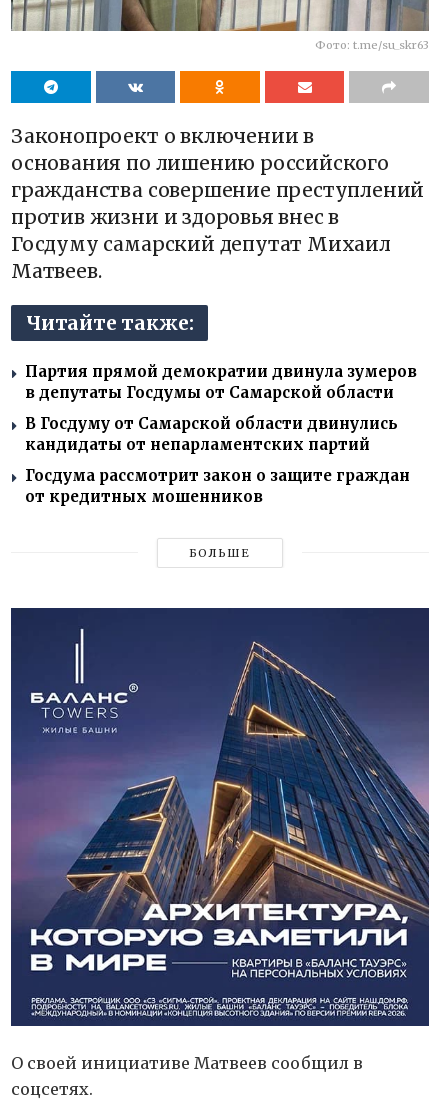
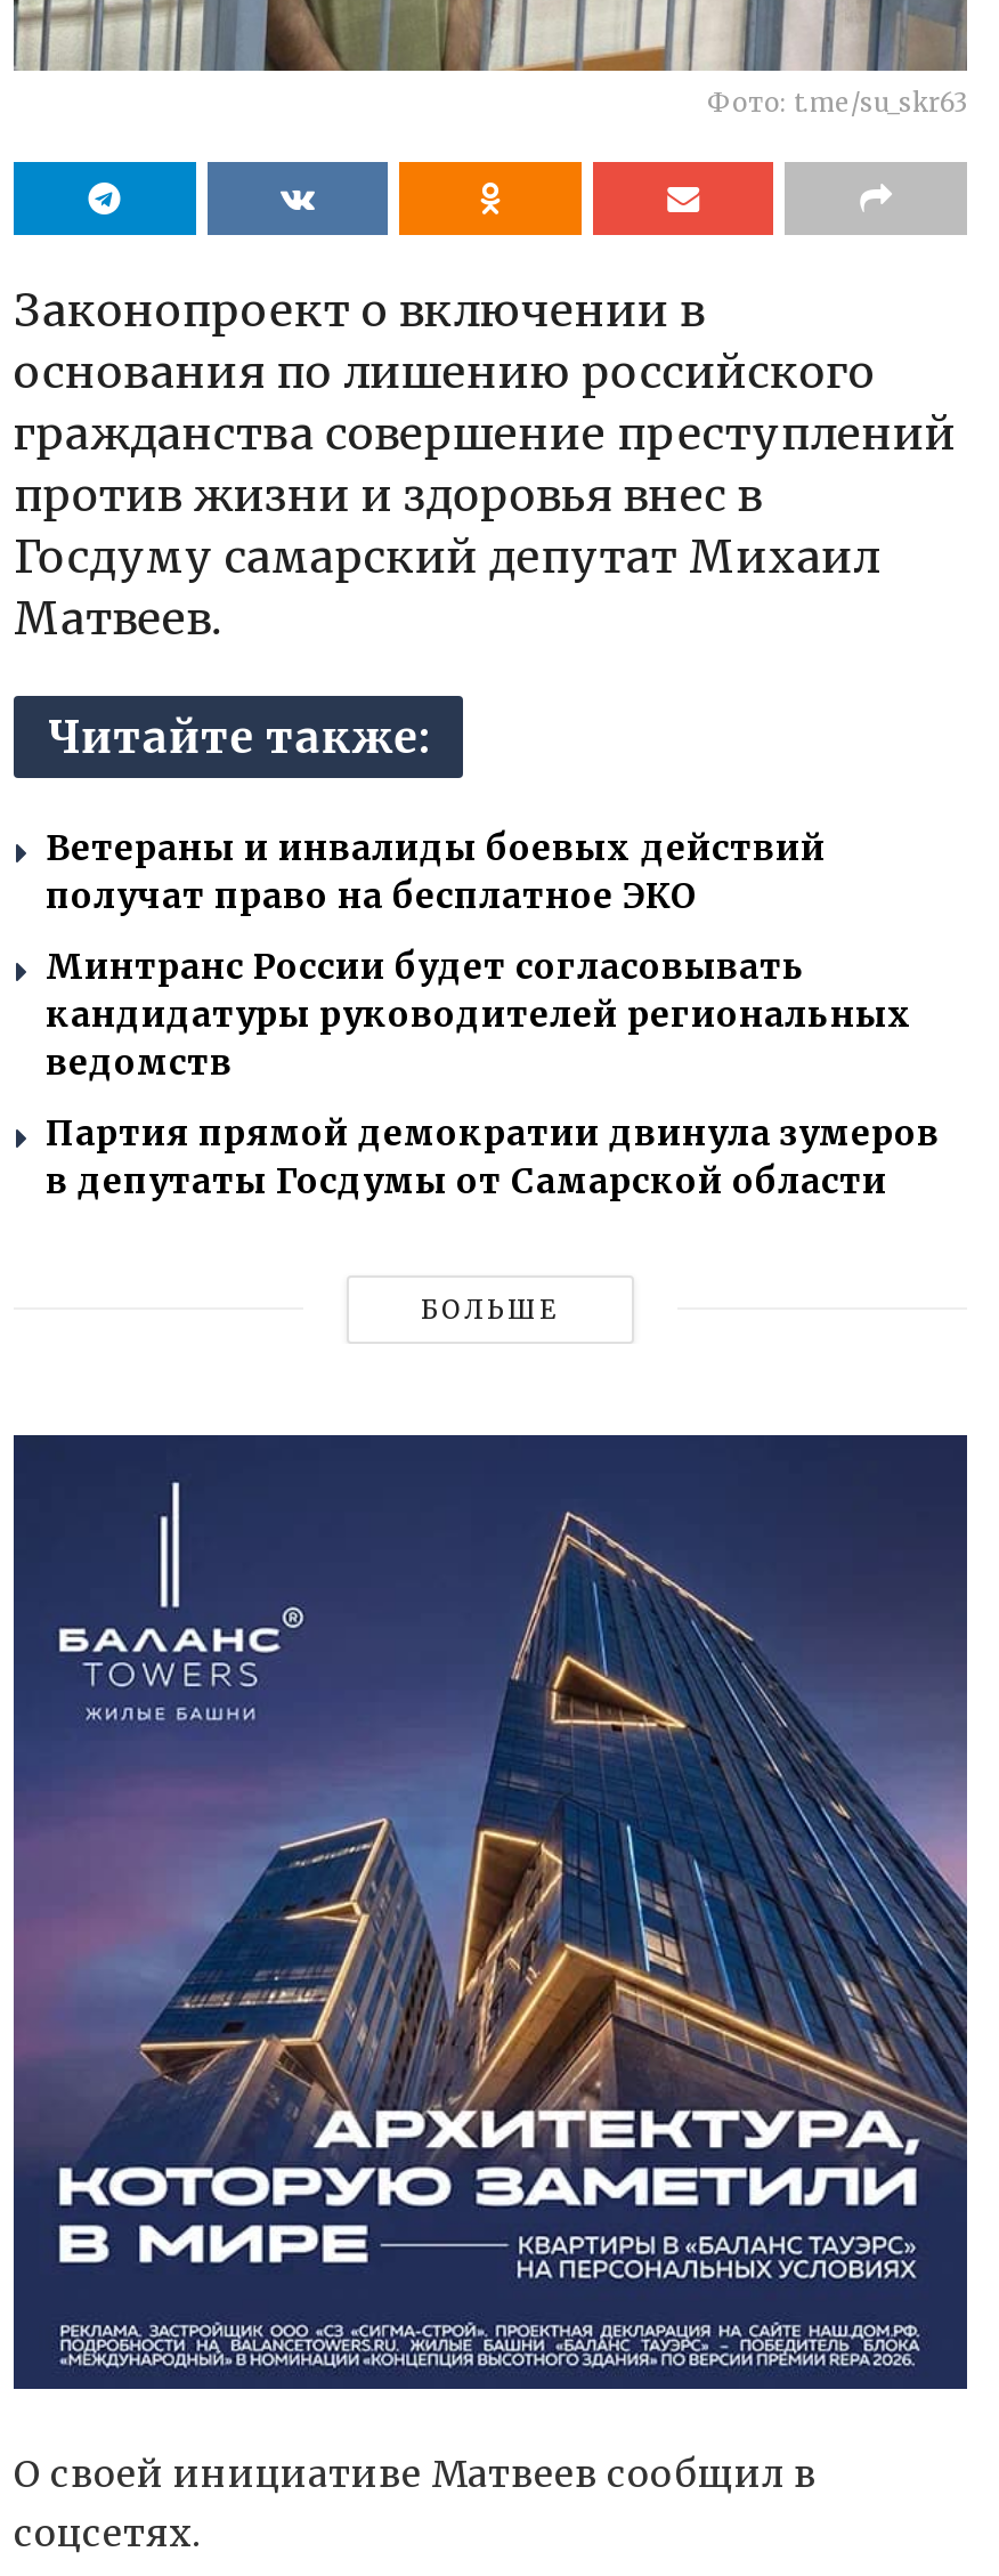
none -> [46,825,912,1083] Ветераны и инвалиды боевых действий | получат право на бесплатное ЭКО | Минтранс России будет согласовывать | кандидатуры руководителей региональных | ведомств
moved [25,361,417,401] -> [46,1110,940,1201]: Партия прямой демократии двинула зумеров | в депутаты Госдумы от Самарской области
[25,413,410,505] В Госдуму от Самарской области двинулись | кандидаты от непарламентских партий | Госдума рассмотрит закон о защите граждан | от кредитных мошенников -> none

